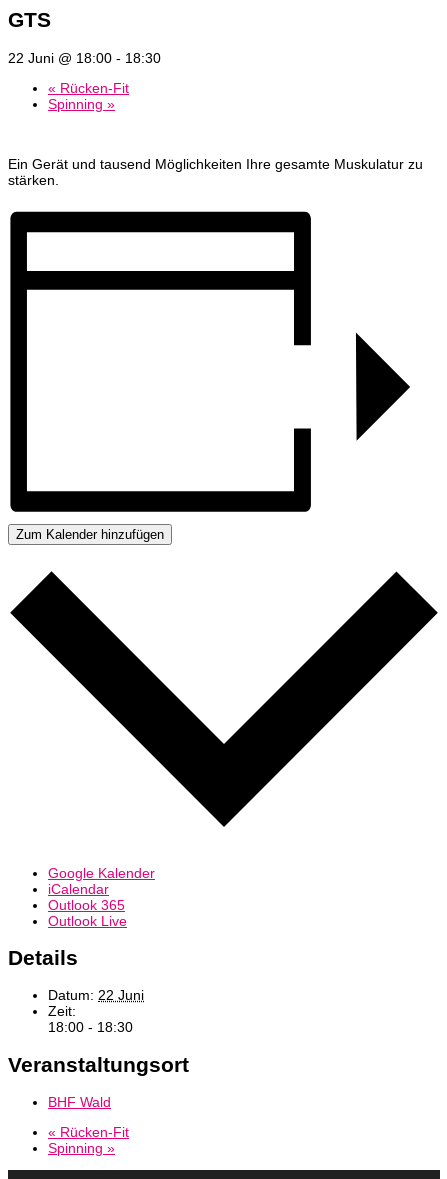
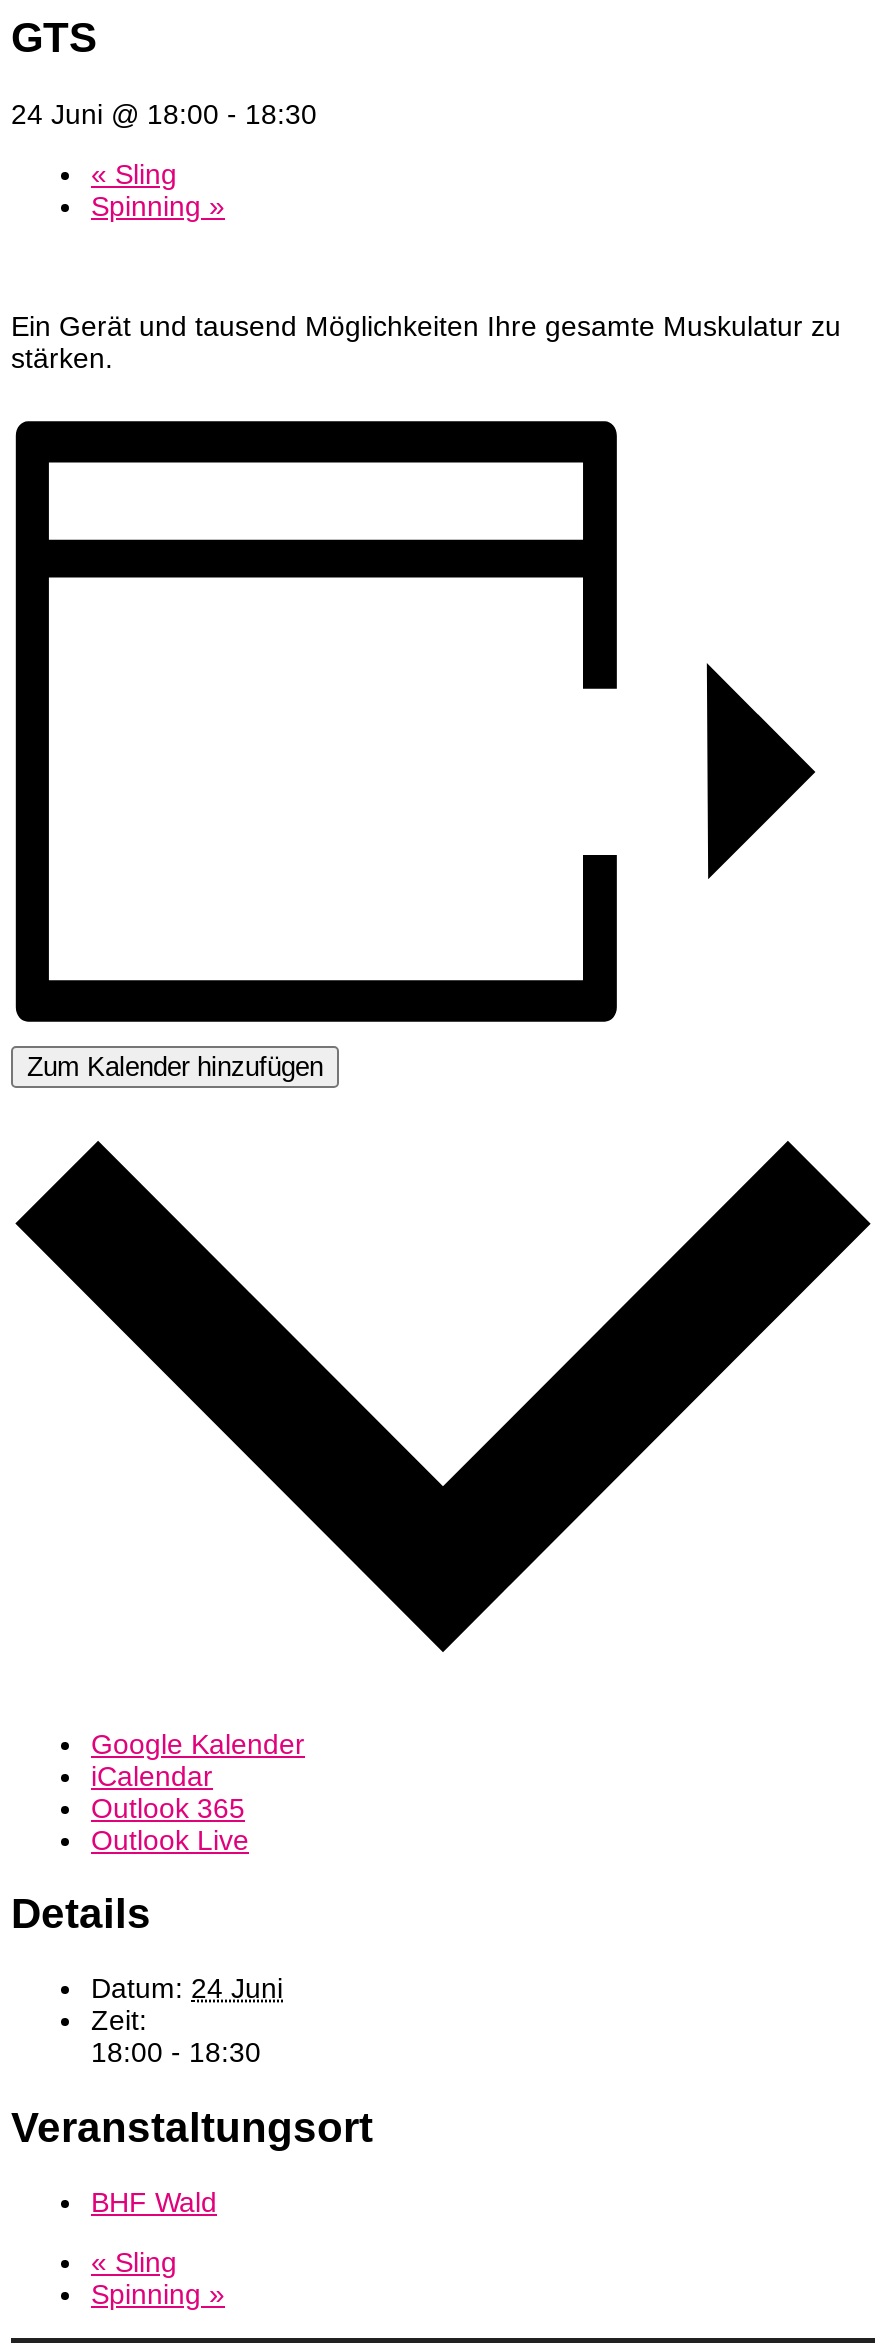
[8,50,161,66] 22 Juni @ 18:00 - 18:30 -> [11,98,317,130] 24 Juni @ 18:00 - 18:30
[48,80,129,96] «Rücken-Fit -> [91,158,177,190] «Sling
[48,987,144,1003] Datum: 22 Juni -> [91,1973,283,2005] Datum: 24 Juni
[48,1124,129,1140] «Rücken-Fit -> [91,2246,177,2278] «Sling

